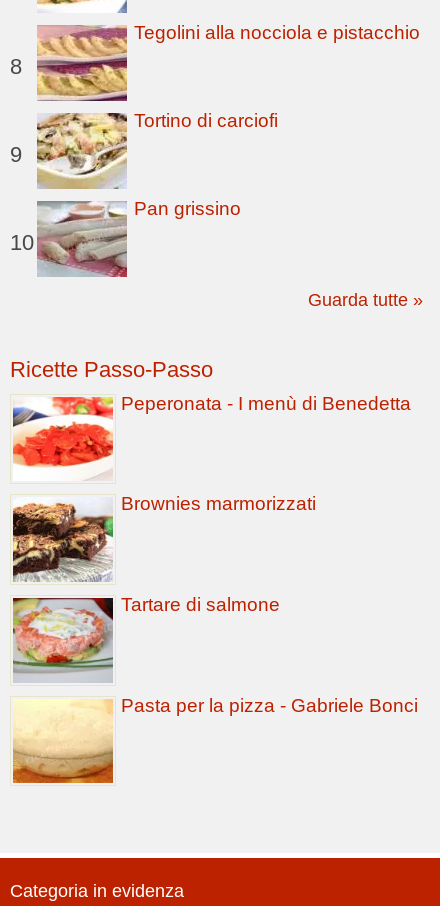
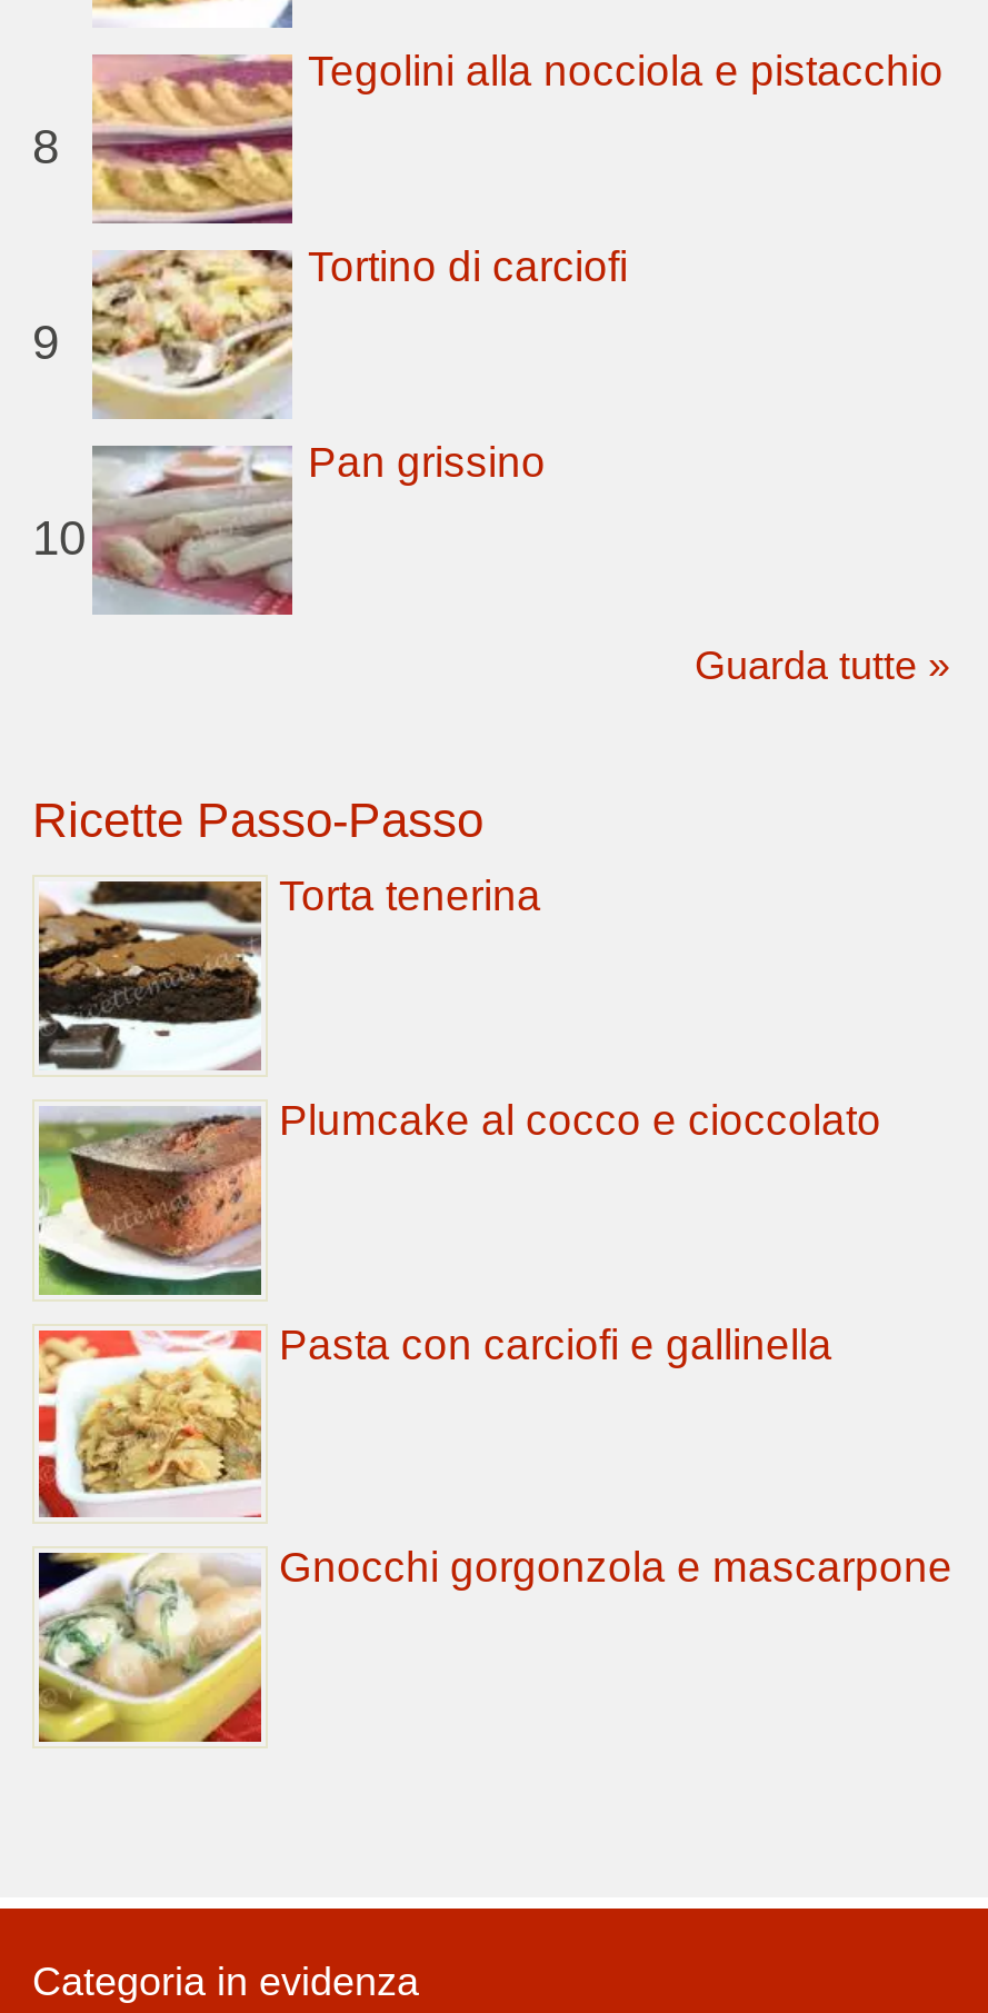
[12,393,411,481] [image] | Peperonata - I menù di Benedetta -> [37,873,541,1072] [image] | Torta tenerina
[12,493,316,583] [image] | Brownies marmorizzati -> [39,1097,881,1298] [image] | Plumcake al cocco e cioccolato
[12,594,280,682] [image] | Tartare di salmone -> [37,1321,832,1518] [image] | Pasta con carciofi e gallinella
[13,695,418,783] [image] | Pasta per la pizza - Gabriele Bonci -> [37,1544,952,1743] [image] | Gnocchi gorgonzola e mascarpone

